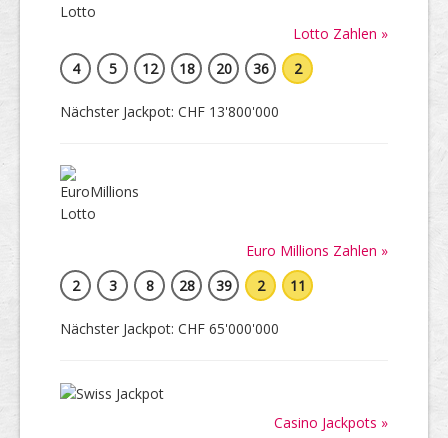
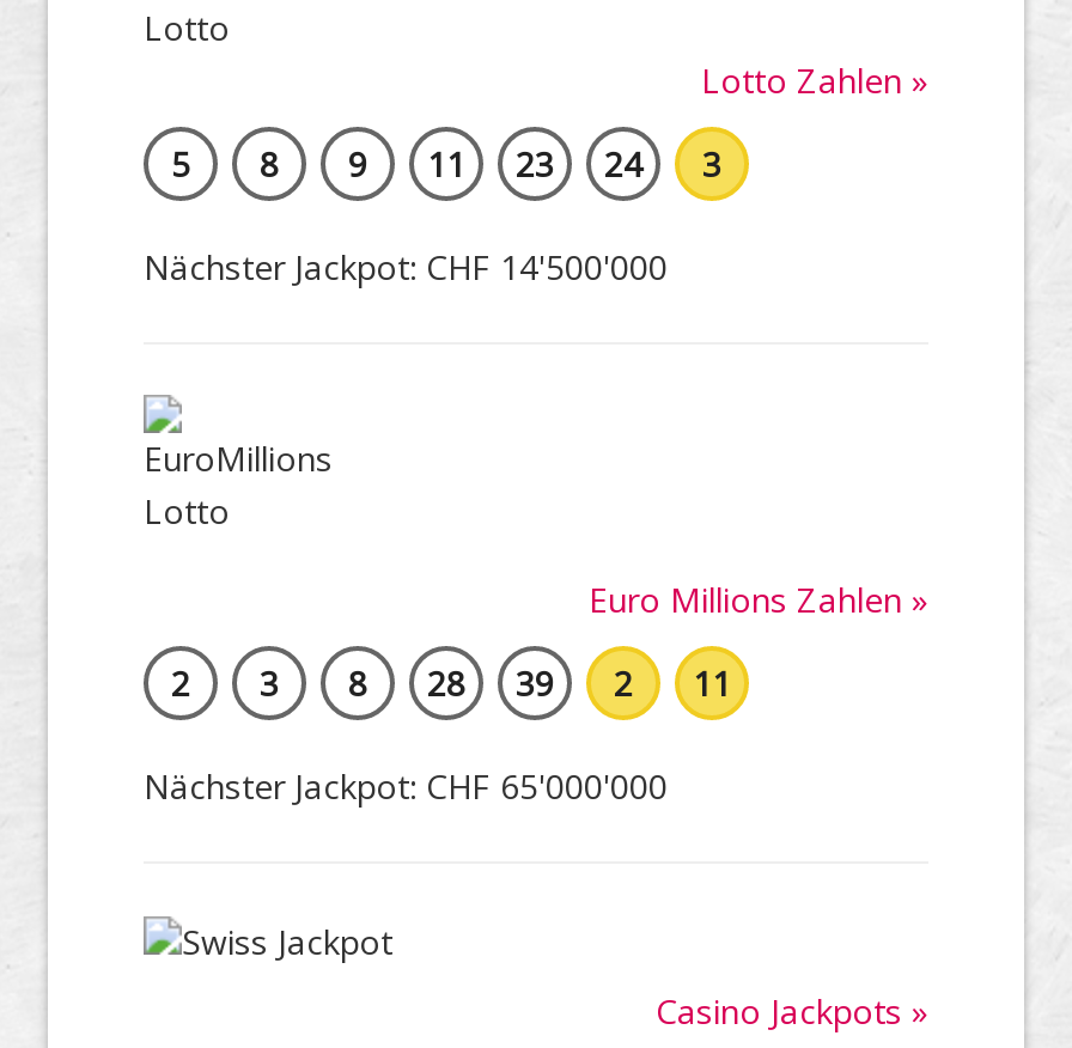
[71,59,79,78] 4 -> none
[141,59,301,78] 12 | 18 | 20 | 36 | 2 -> [260,142,721,187] 8 | 9 | 11 | 23 | 24 | 3
[60,102,279,121] Nächster Jackpot: CHF 13'800'000 -> [144,245,668,290] Nächster Jackpot: CHF 14'500'000

